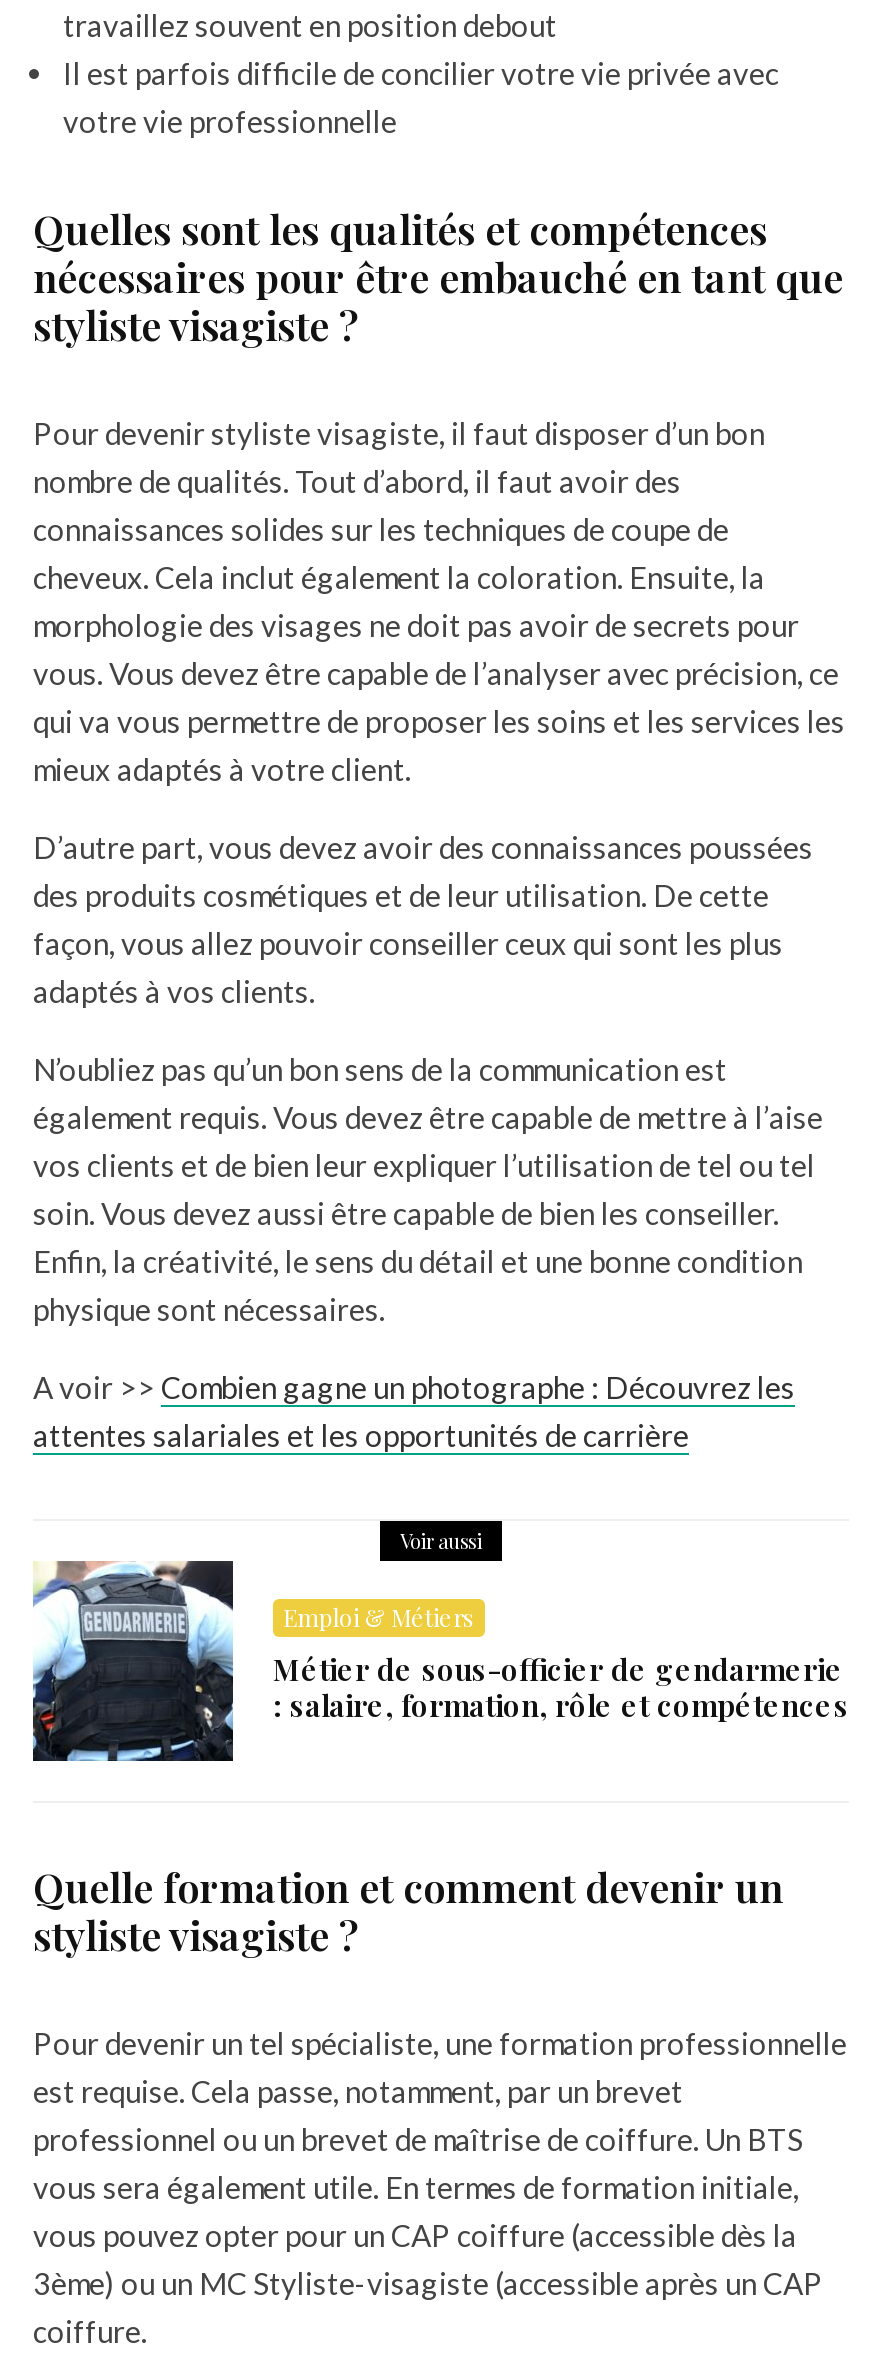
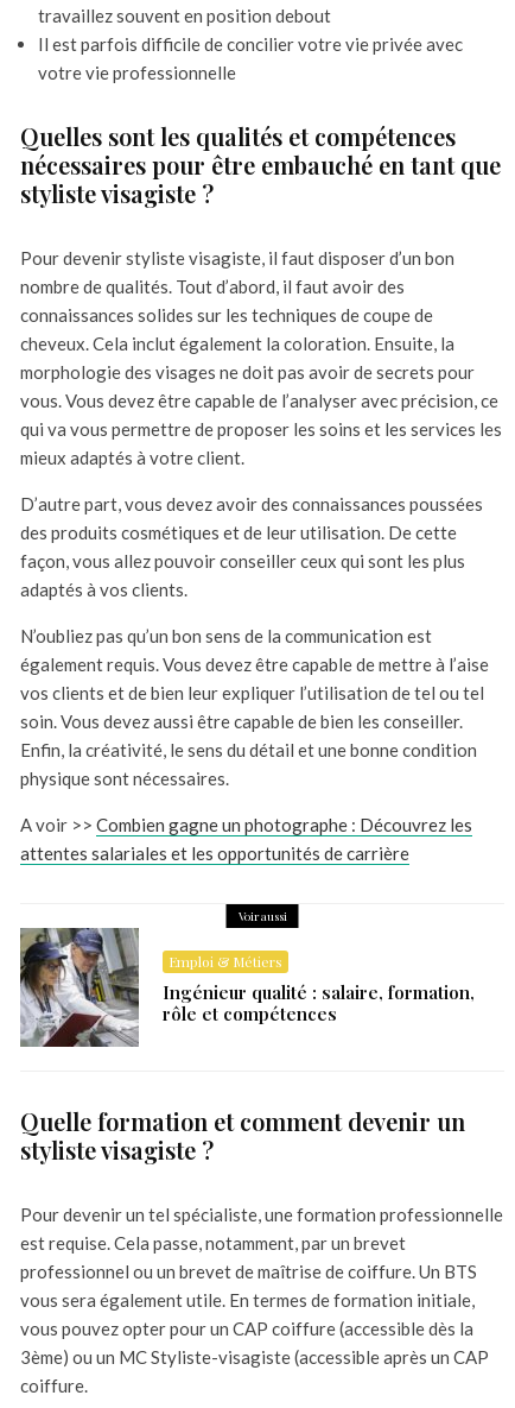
[31,1560,849,1764] [image] | Métier de sous-officier de gendarmerie | : salaire, formation, rôle et compétences -> [19,927,475,1048] [image] | Ingénieur qualité : salaire, formation, | rôle et compétences

